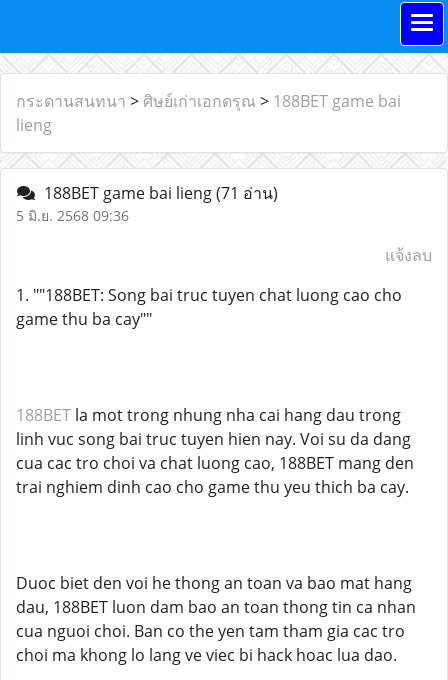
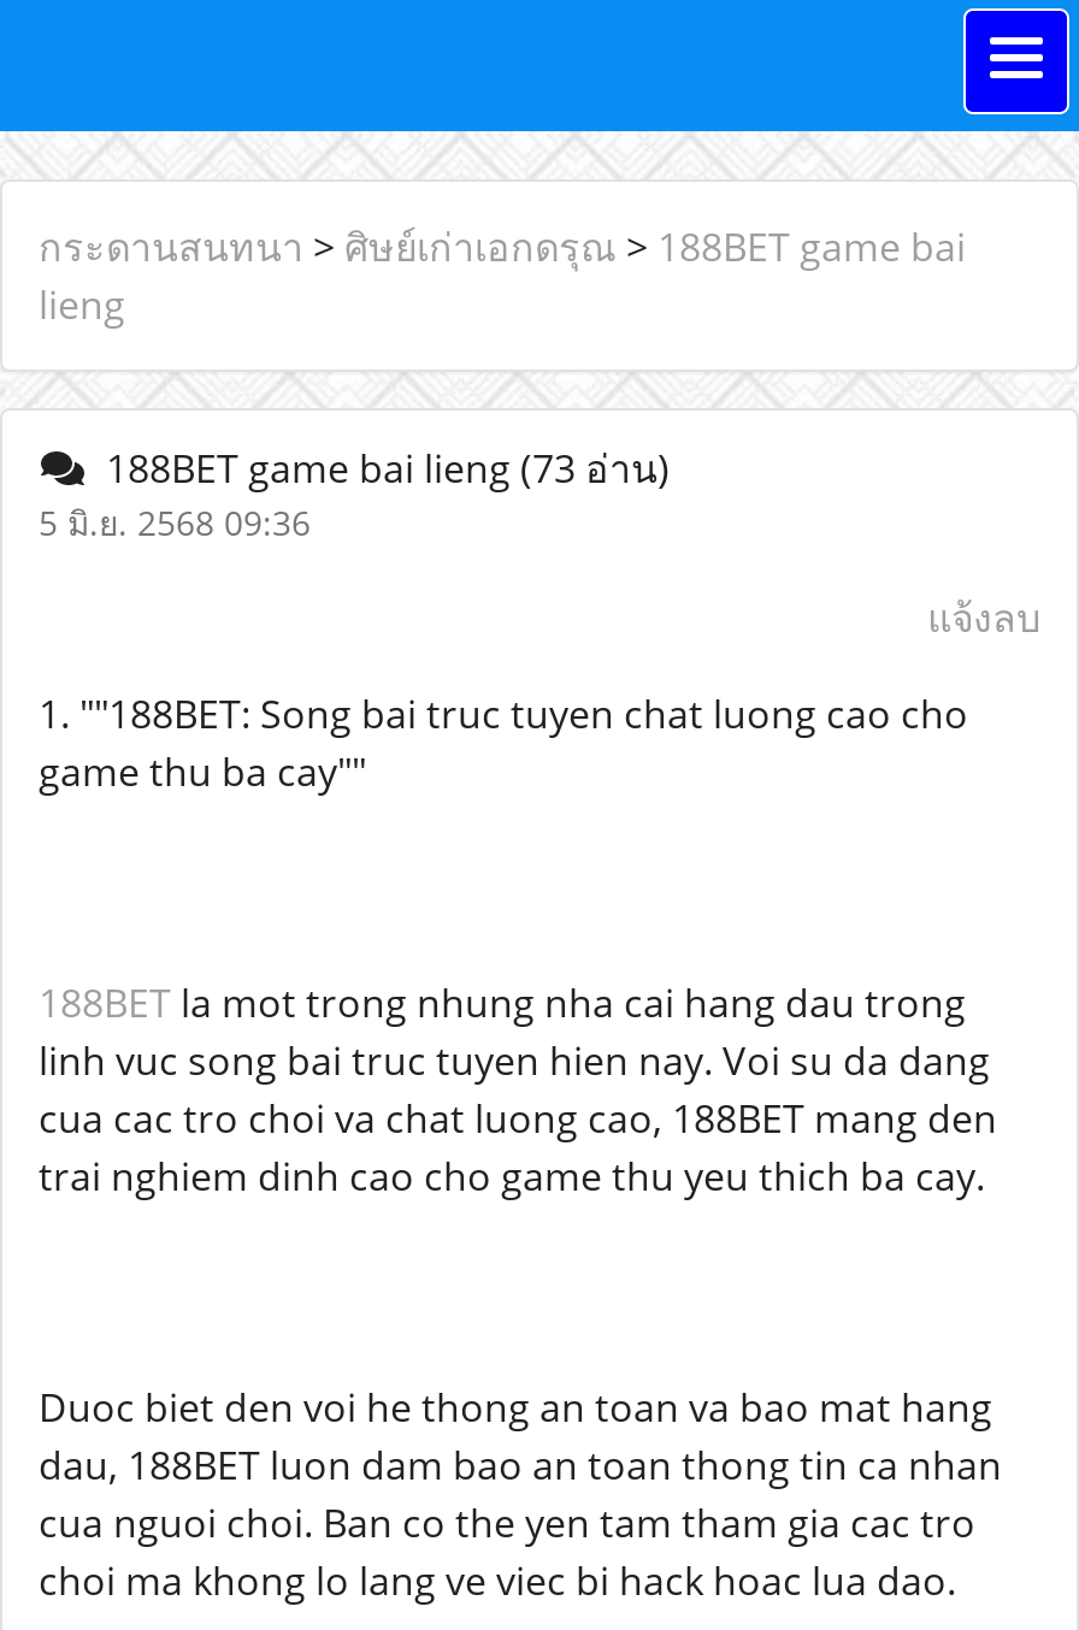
[36,182,278,204] 188BET game bai lieng (71 อ่าน) -> [87,442,670,495] 188BET game bai lieng (73 อ่าน)

